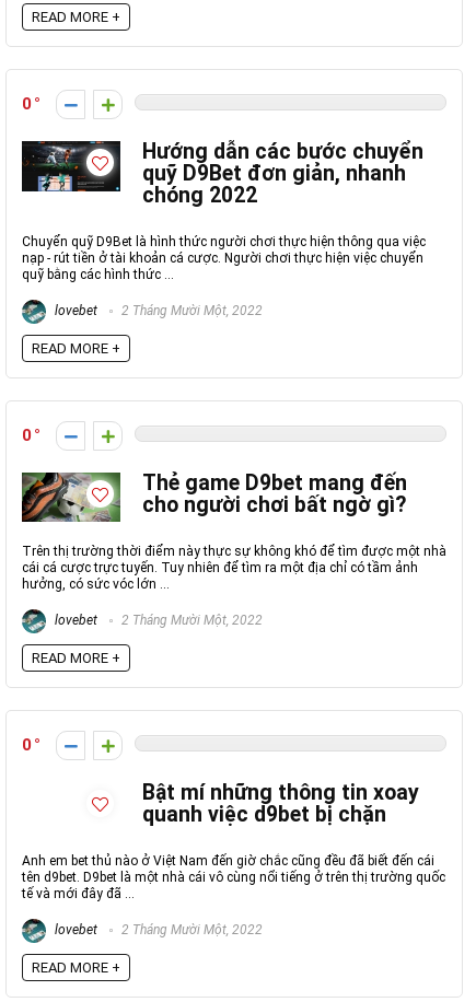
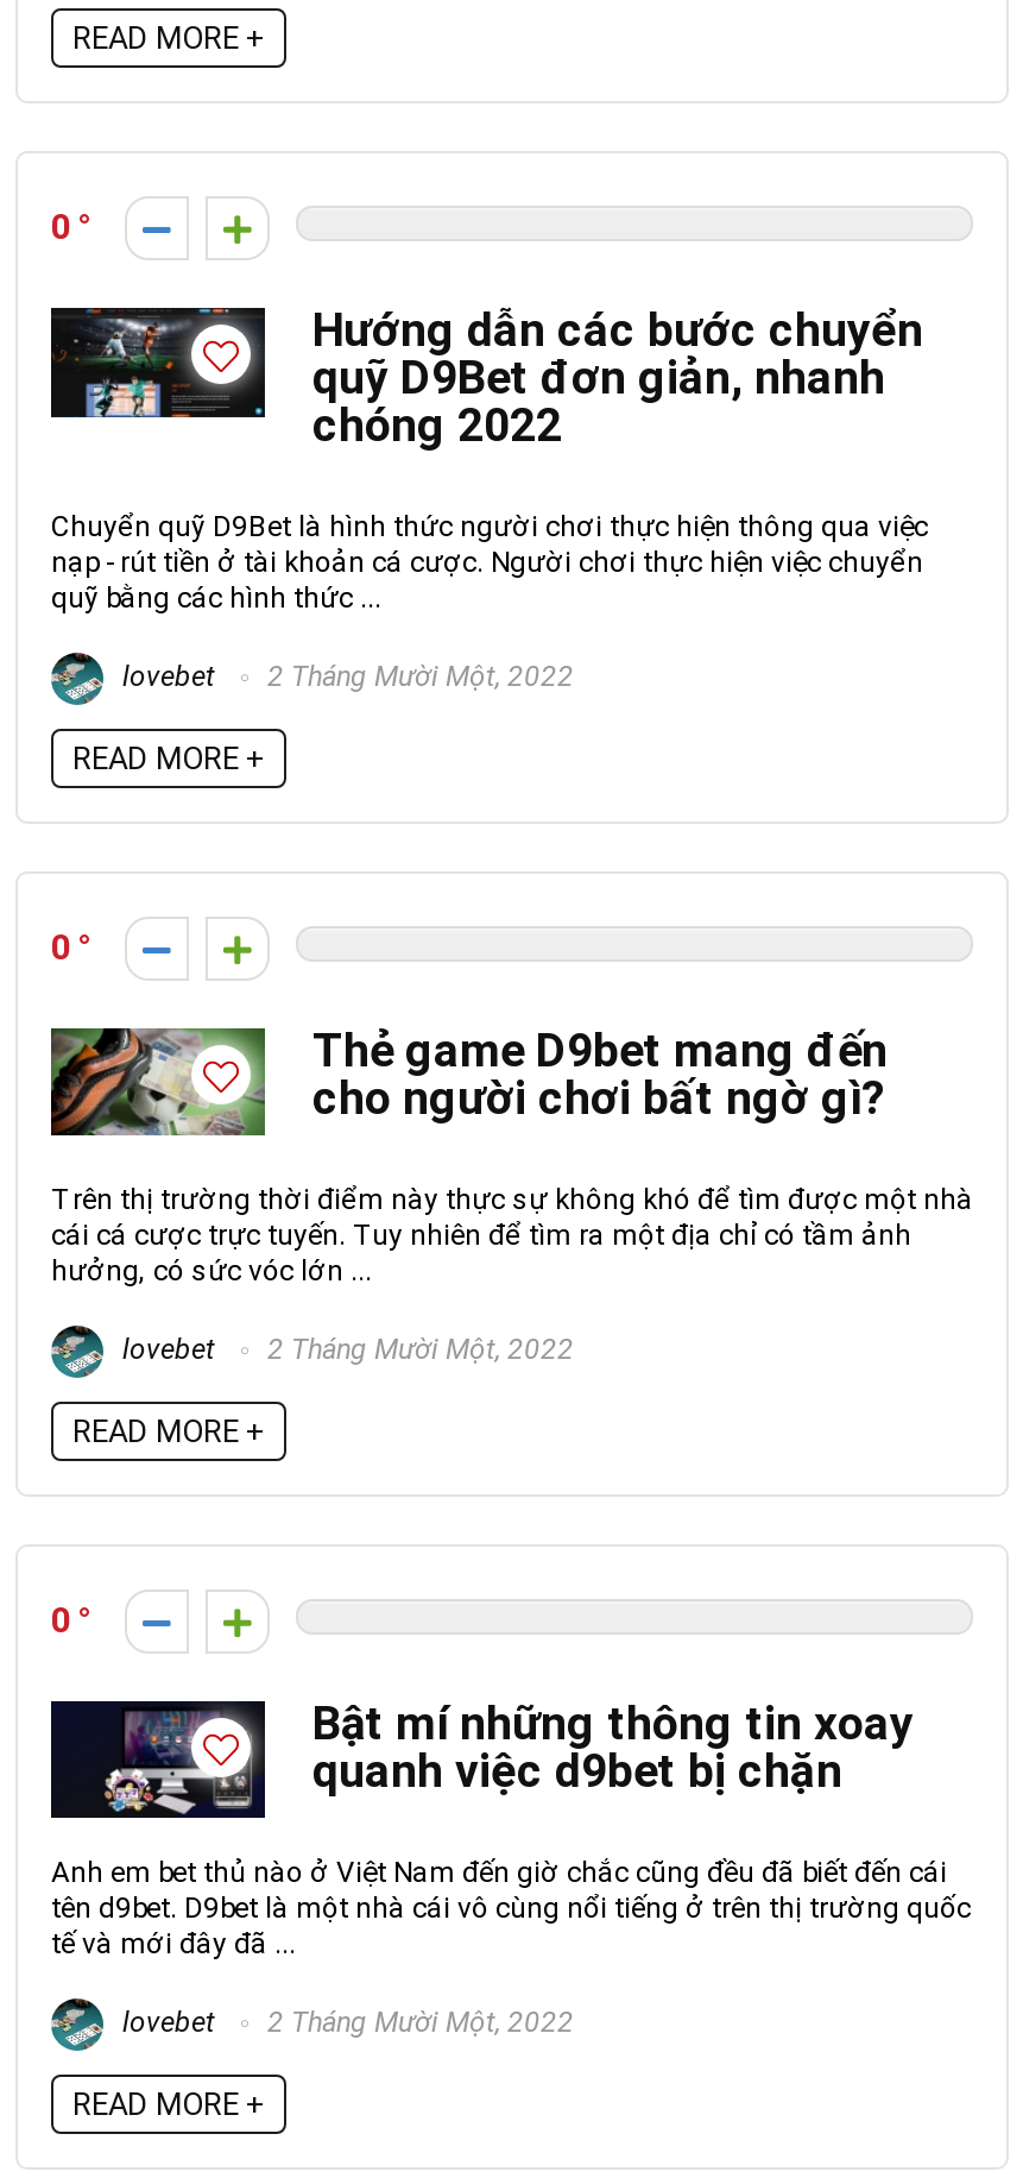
none -> [49,1699,267,1820] [image]

